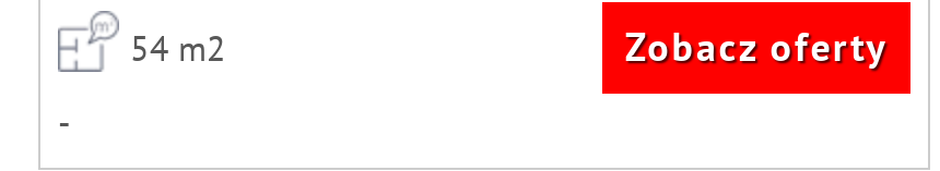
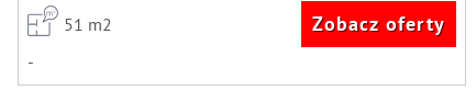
[130,27,226,70] 54 m2 -> [64,14,112,35] 51 m2

